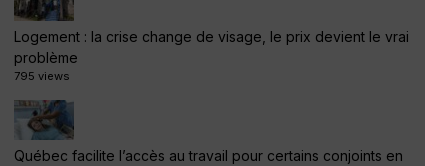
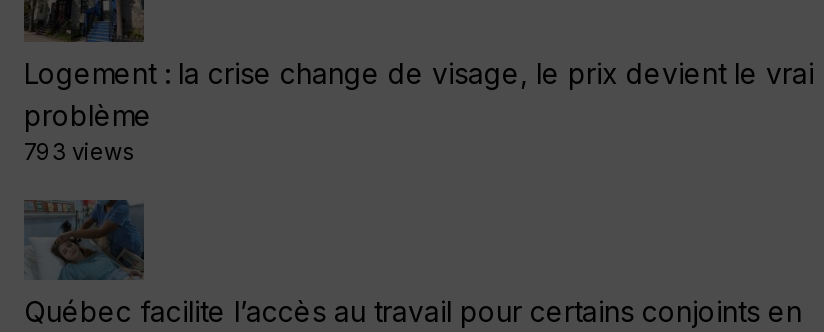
[14,69,70,83] 795 views -> [24,138,136,166] 793 views

